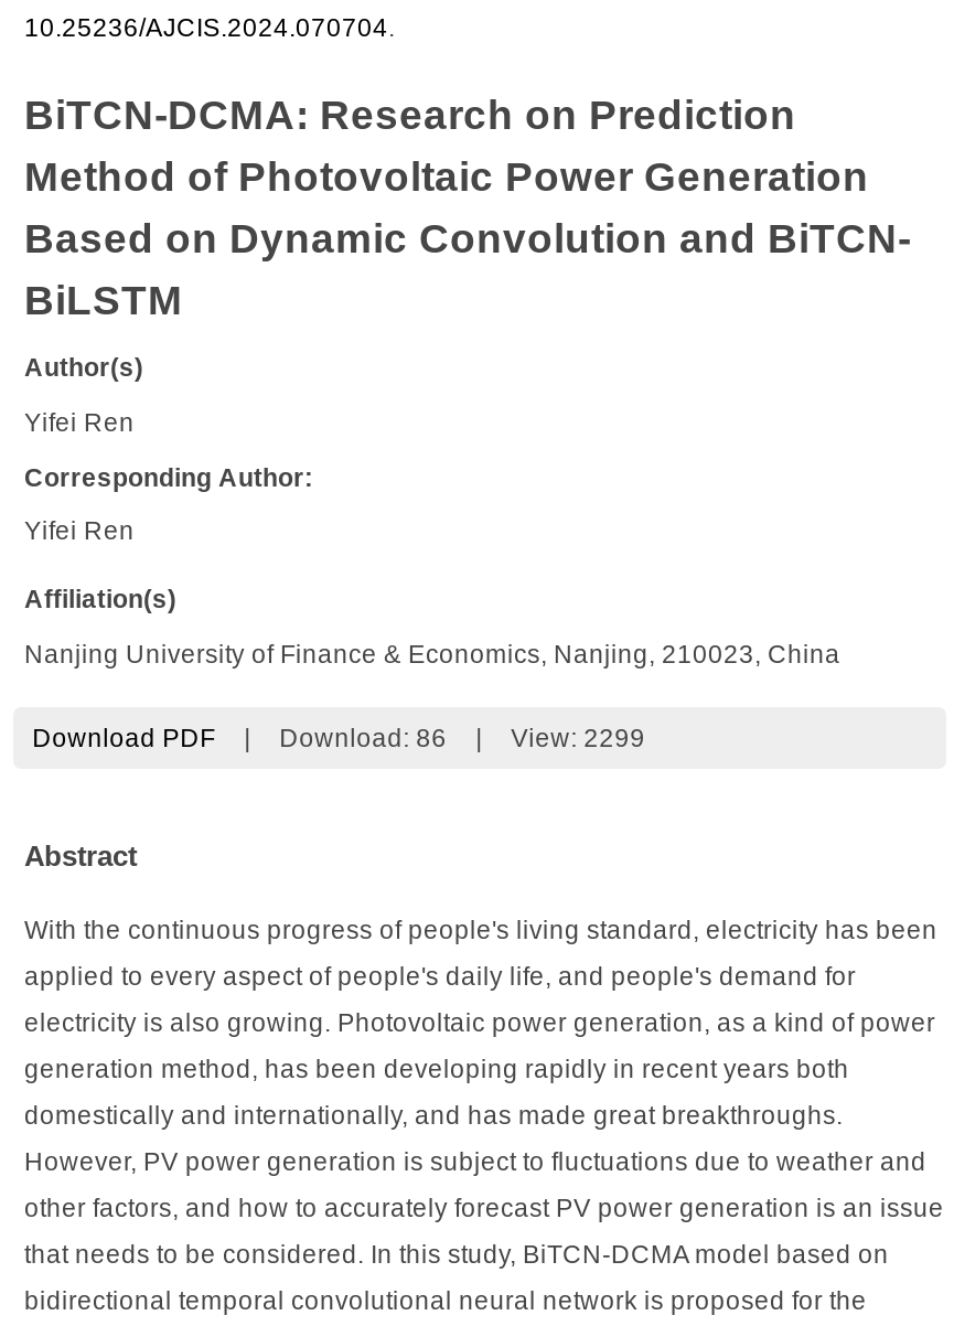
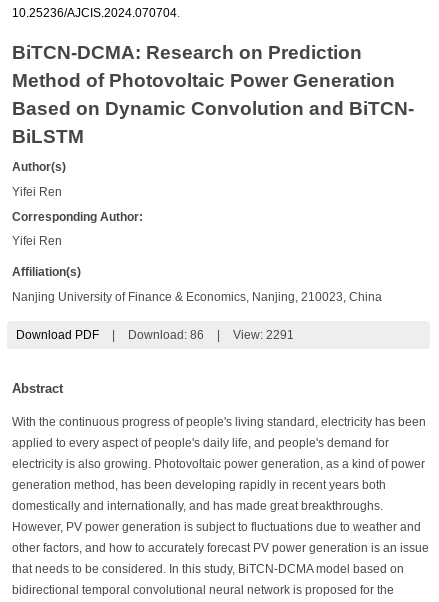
[511,724,645,750] View: 2299 -> [233,328,294,340] View: 2291

